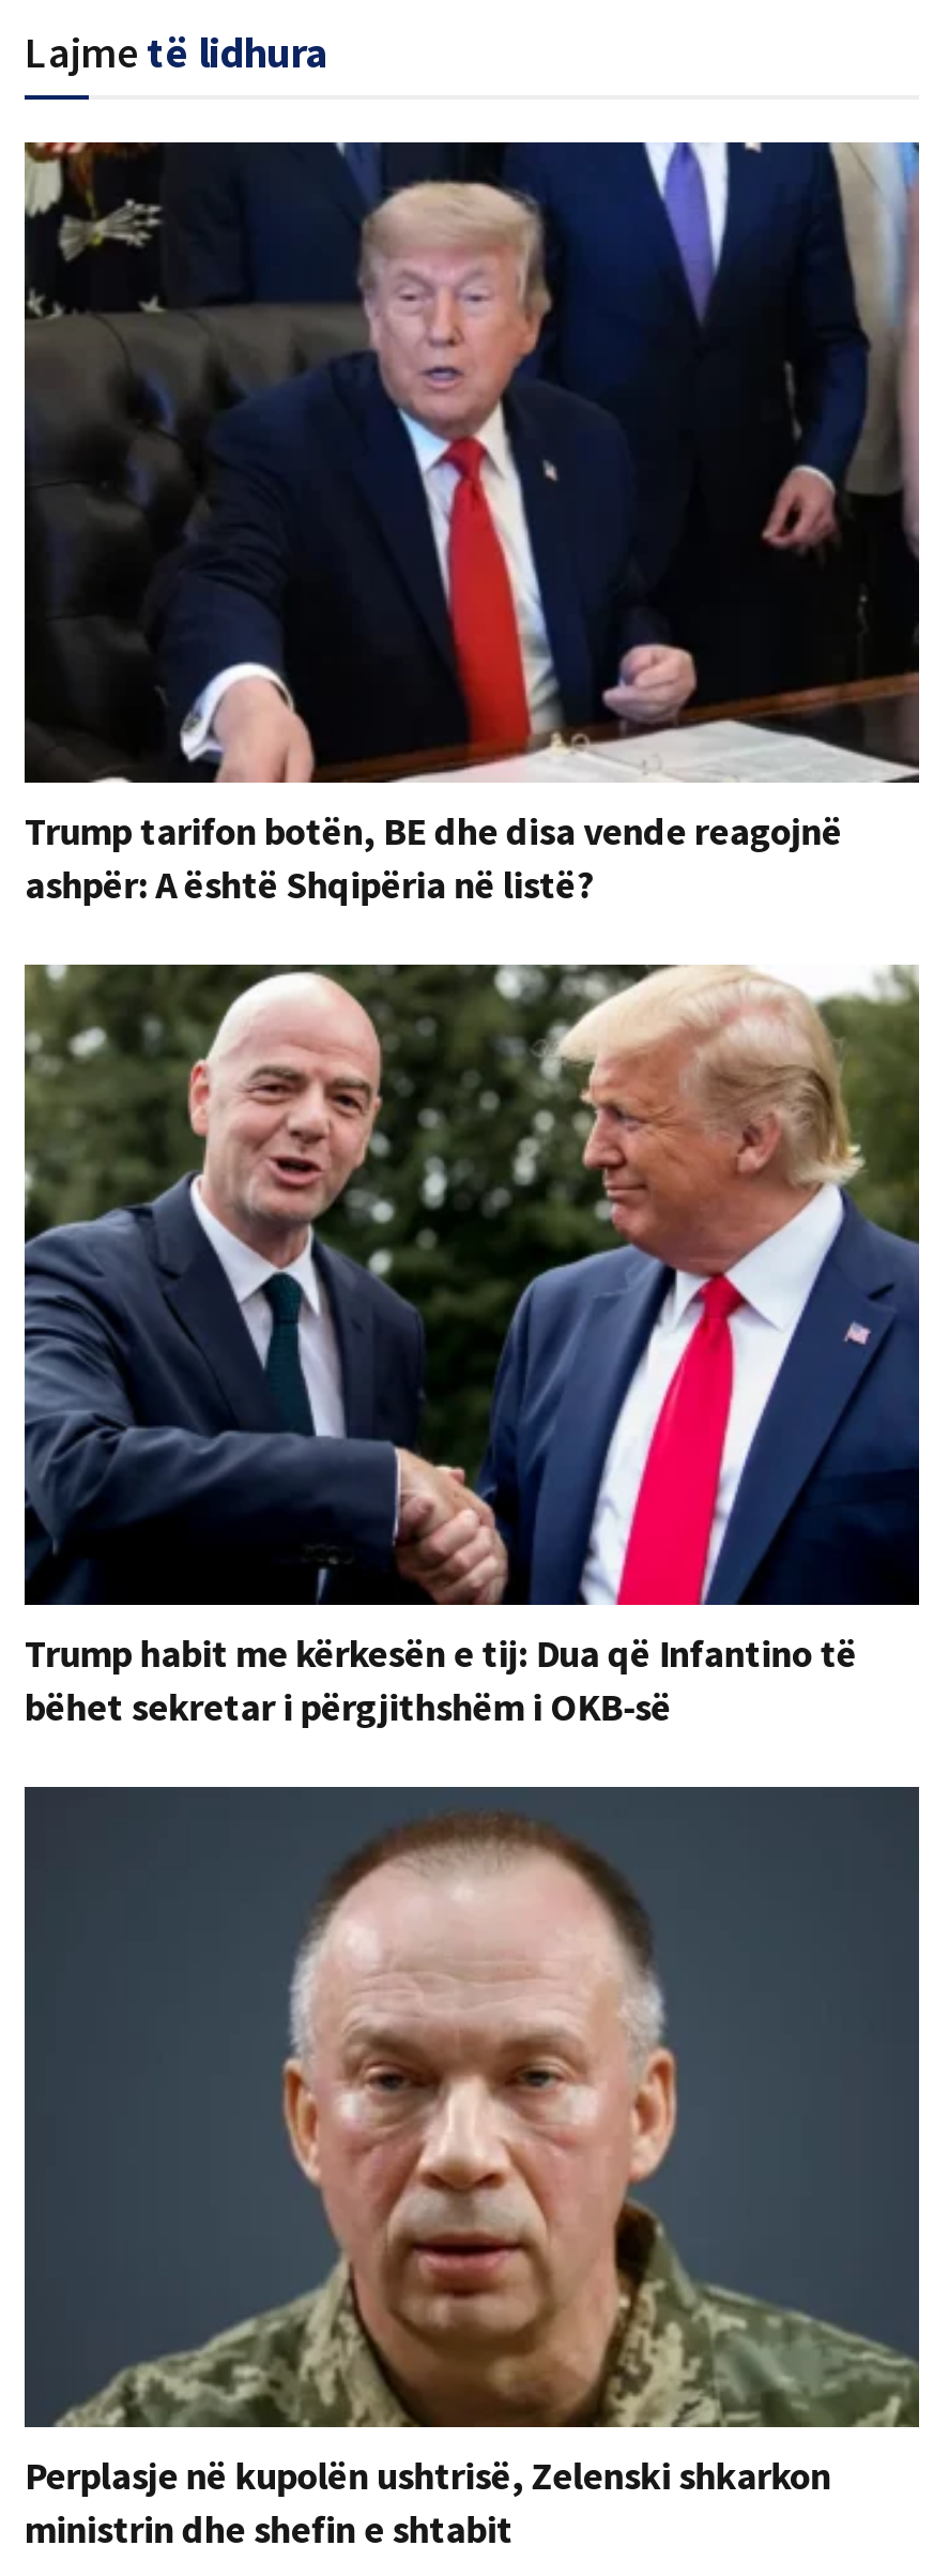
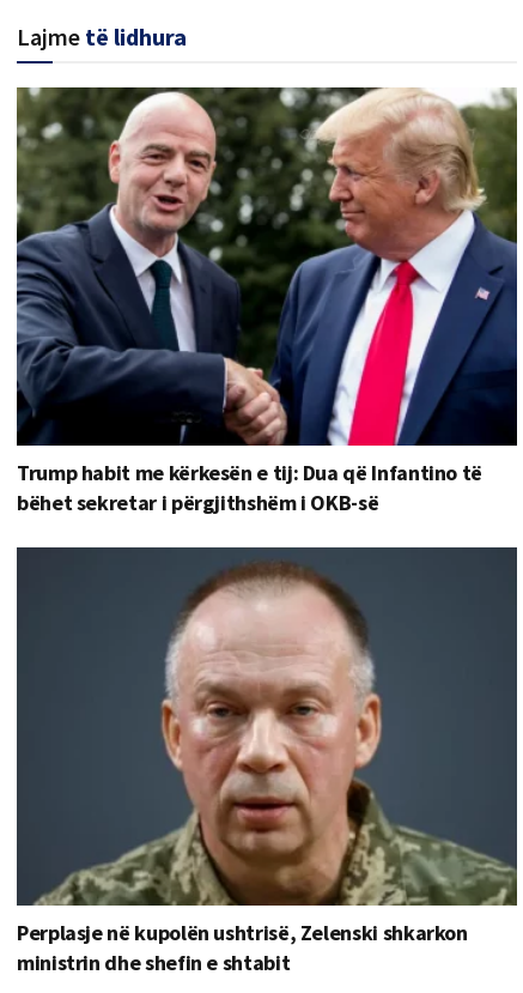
[22,140,921,909] [image] | Trump tarifon botën, BE dhe disa vende reagojnë | ashpër: A është Shqipëria në listë? -> none

